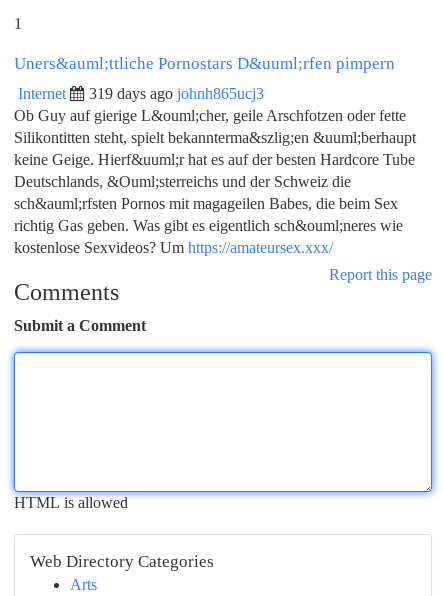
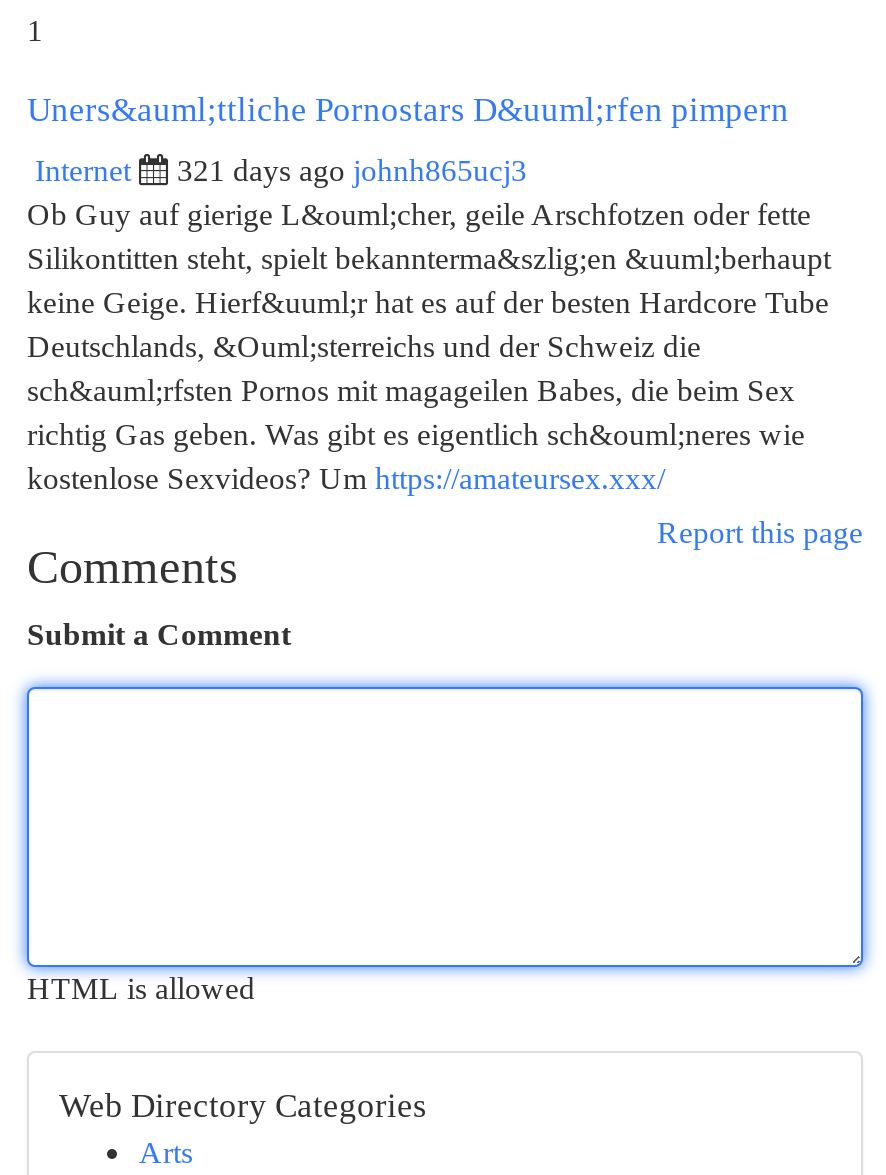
[89,85,264,102] 319 days ago johnh865ucj3 -> [177,153,527,187] 321 days ago johnh865ucj3

